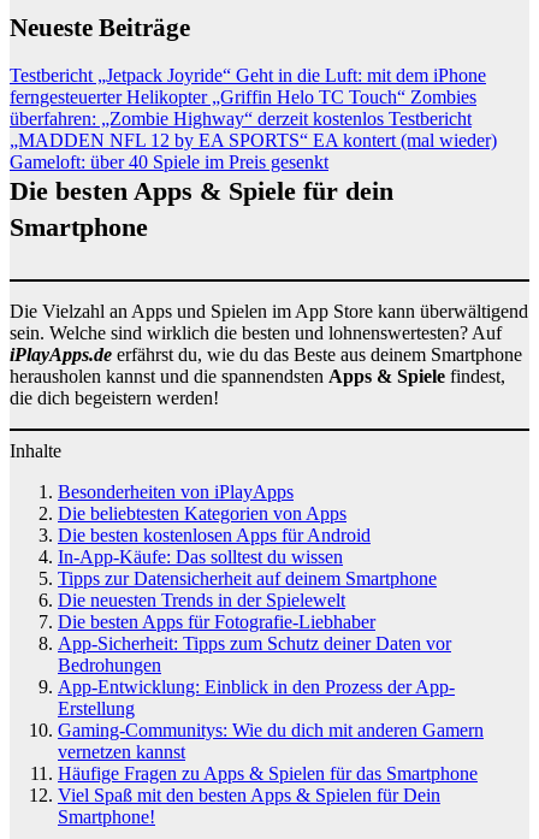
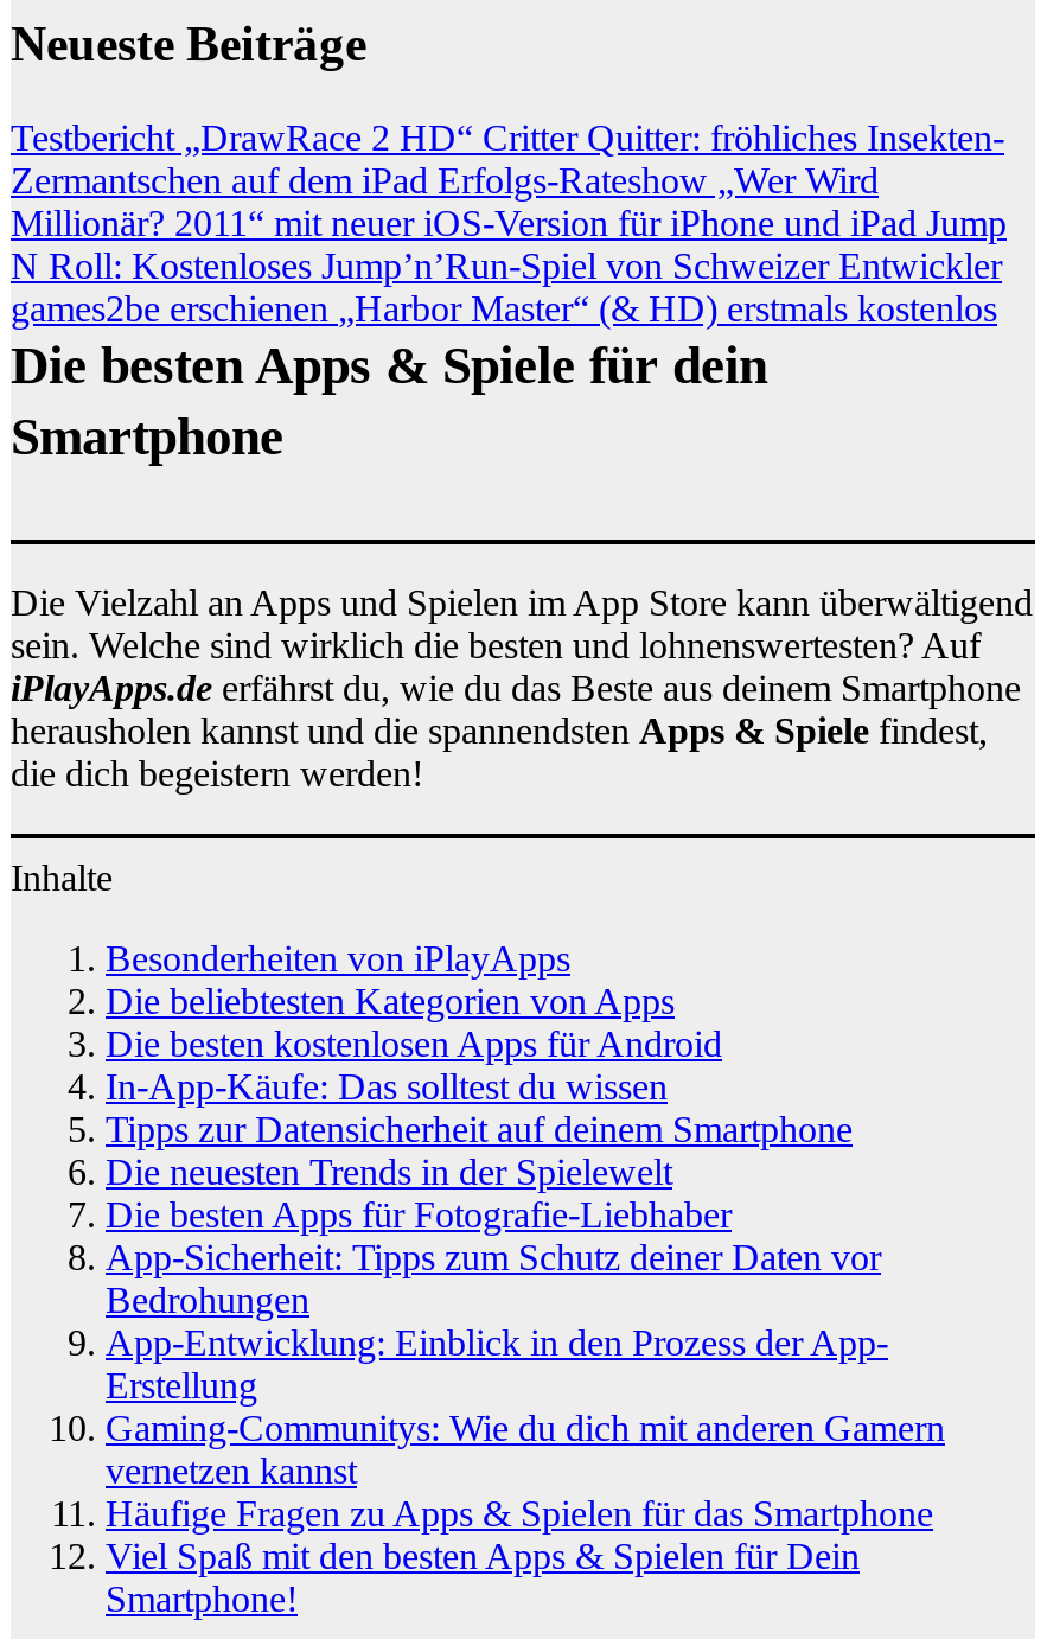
[10,64,497,172] Testbericht „Jetpack Joyride“ Geht in die Luft: mit dem iPhone | ferngesteuerter Helikopter „Griffin Helo TC Touch“ Zombies | überfahren: „Zombie Highway“ derzeit kostenlos Testbericht | „MADDEN NFL 12 by EA SPORTS“ EA kontert (mal wieder) | Gameloft: über 40 Spiele im Preis gesenkt -> [11,116,1007,327] Testbericht „DrawRace 2 HD“ Critter Quitter: fröhliches Insekten- | Zermantschen auf dem iPad Erfolgs-Rateshow „Wer Wird | Millionär? 2011“ mit neuer iOS-Version für iPhone und iPad Jump | N Roll: Kostenloses Jump’n’Run-Spiel von Schweizer Entwickler | games2be erschienen „Harbor Master“ (& HD) erstmals kostenlos

